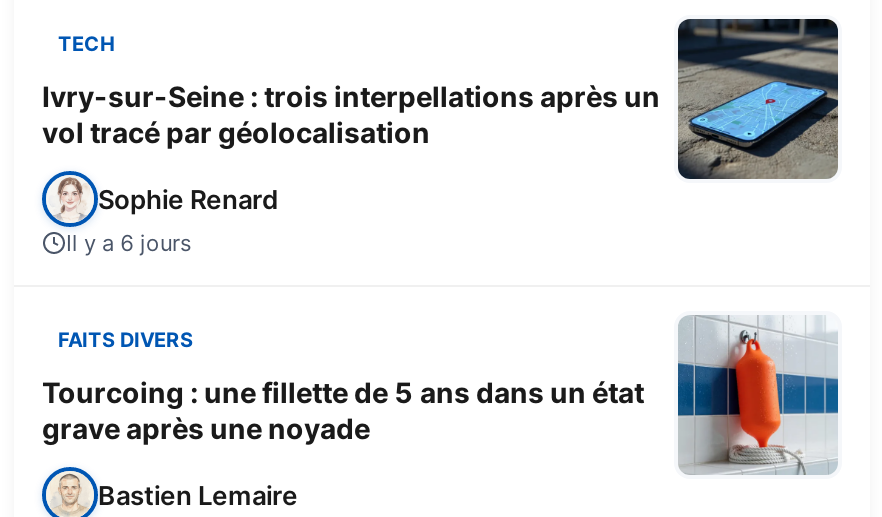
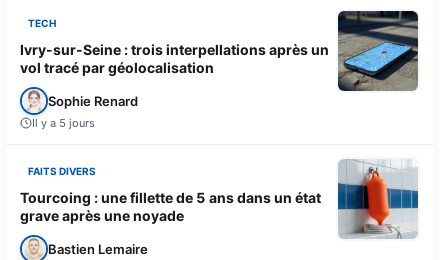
[66,228,192,256] Il y a 6 jours -> [32,116,95,130] Il y a 5 jours

